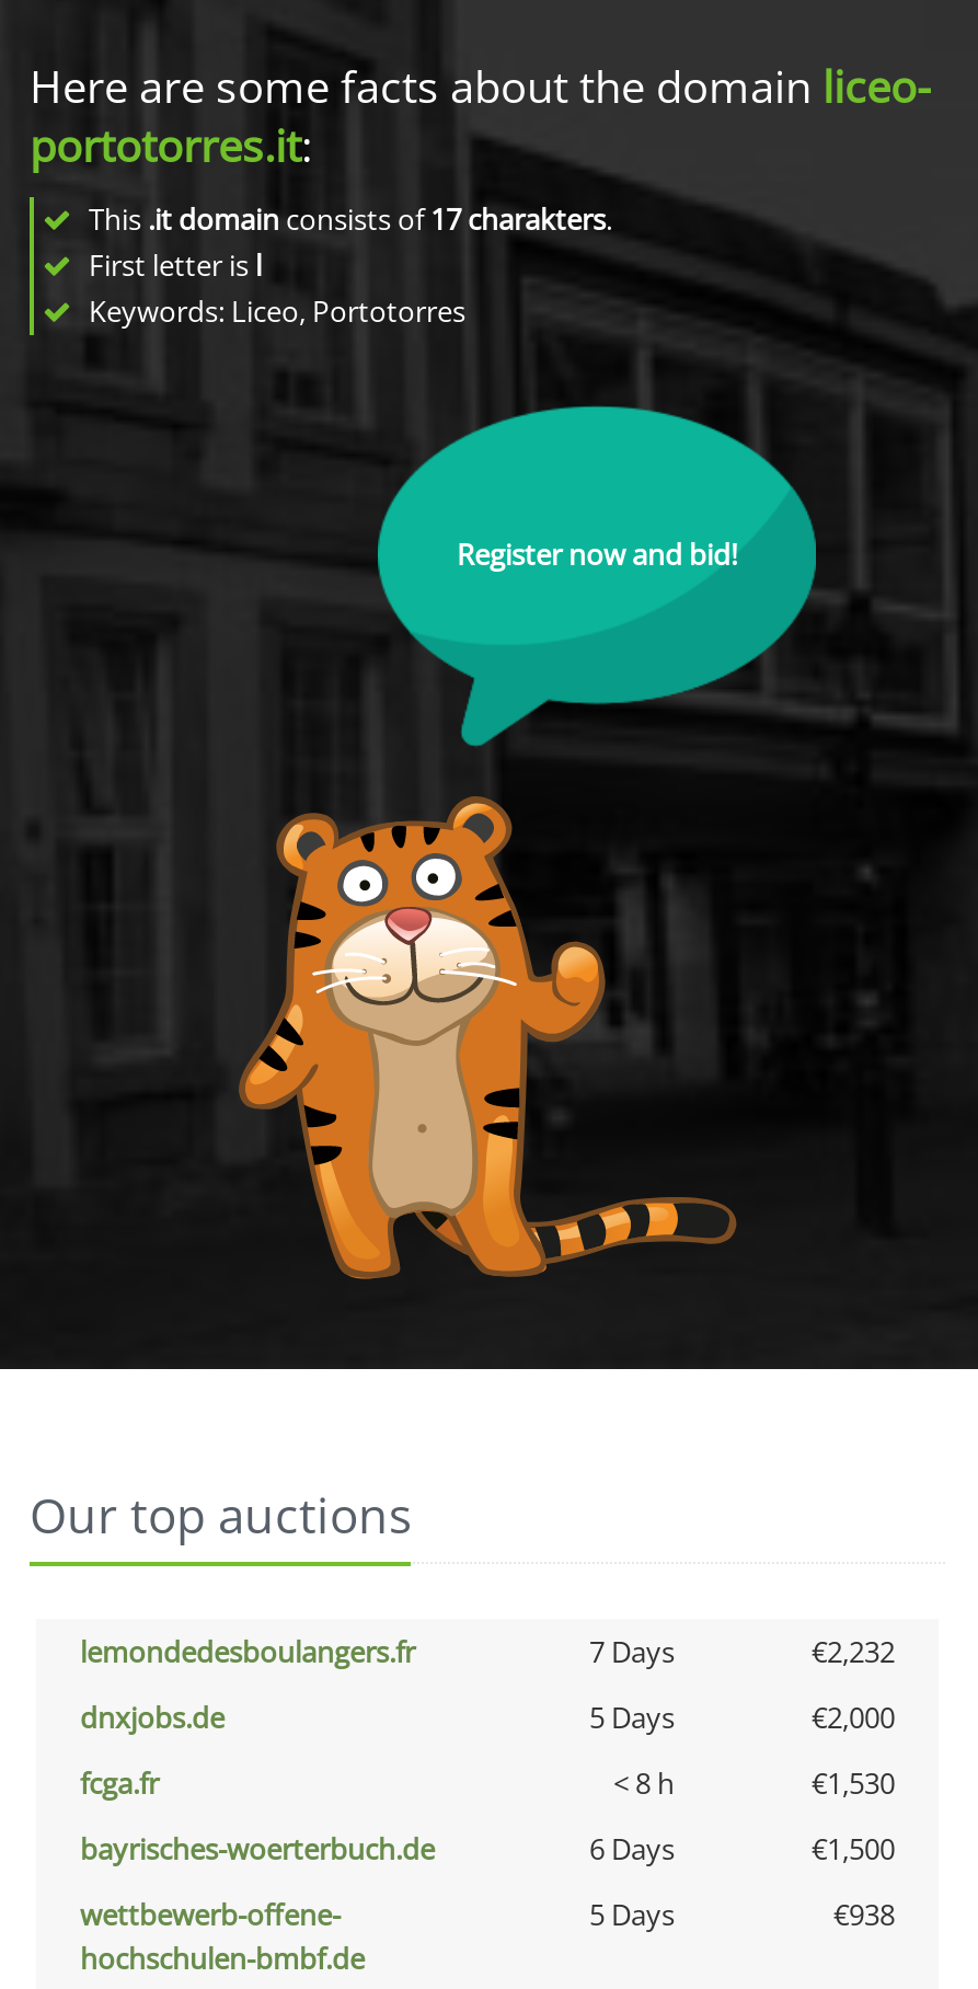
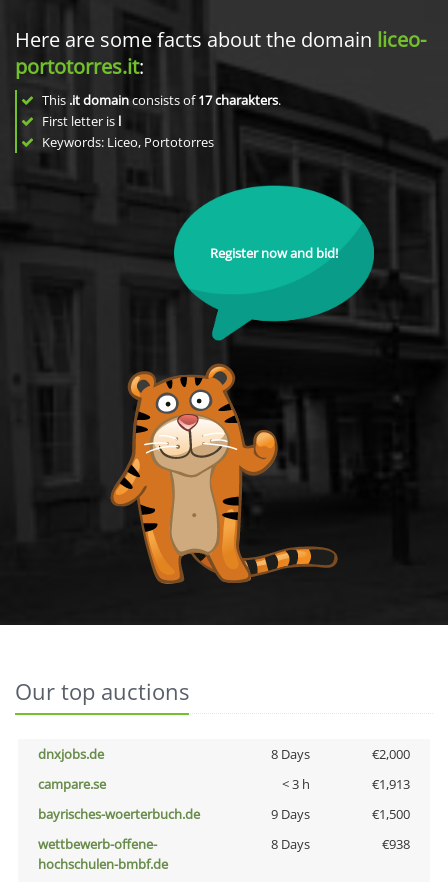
[80,1632,895,1671] lemondedesboulangers.fr | 7 Days | €2,232 -> none
[589,1698,675,1737] 5 Days -> [270,745,309,763] 8 Days
[80,1763,895,1803] fcga.fr | < 8 h | €1,530 -> [38,775,410,793] campare.se | < 3 h | €1,913
[589,1829,675,1869] 6 Days -> [270,805,309,823] 9 Days
[589,1895,675,1934] 5 Days -> [270,835,309,853] 8 Days

